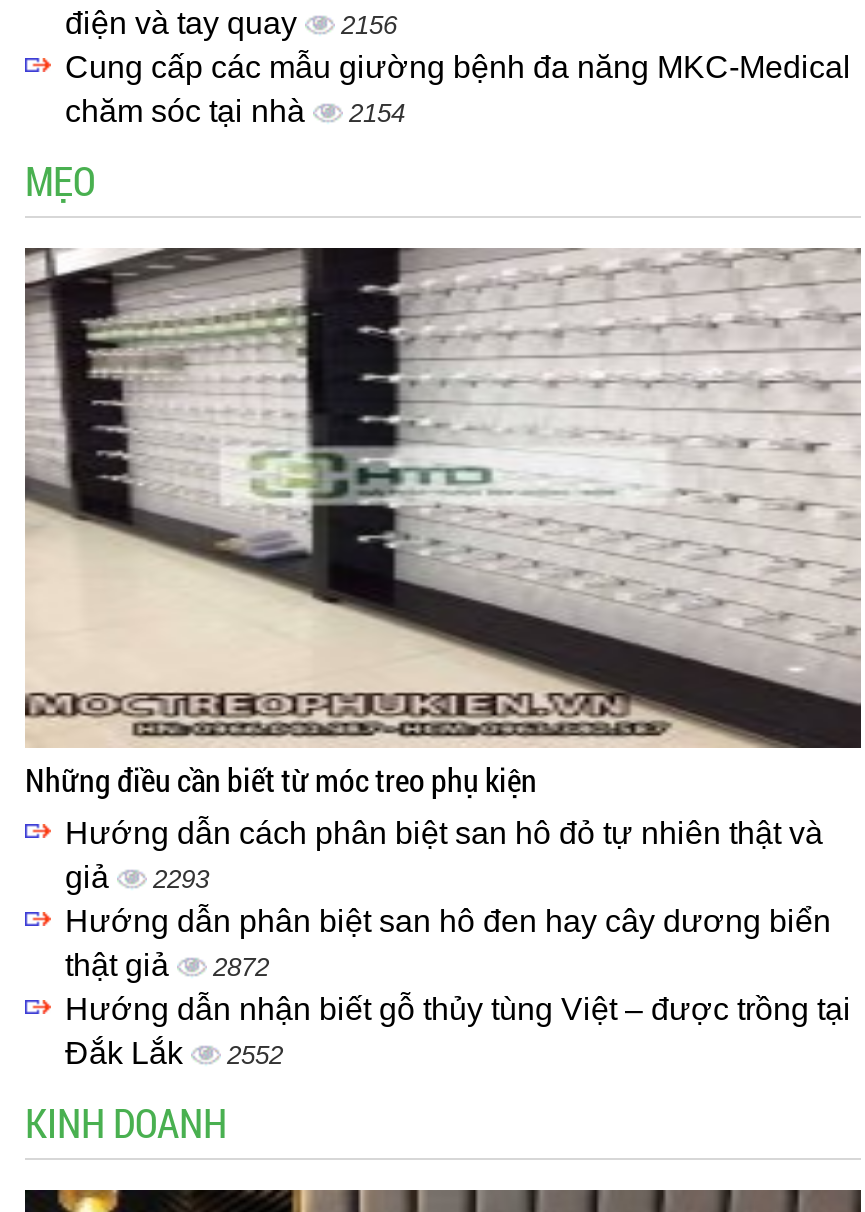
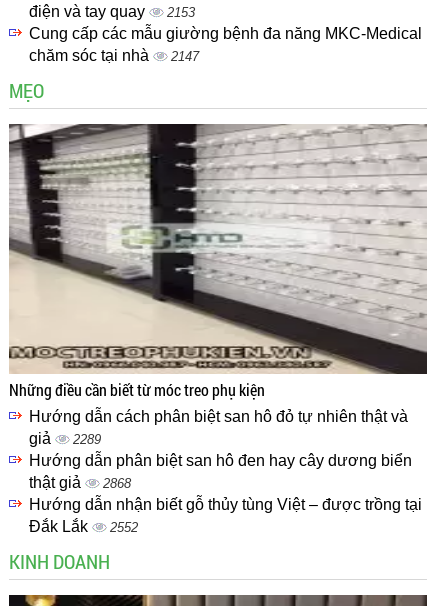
[65,7,397,41] điện và tay quay 2156 -> [29,3,195,20] điện và tay quay 2153
[65,95,405,129] chăm sóc tại nhà 2154 -> [29,47,199,64] chăm sóc tại nhà 2147
[65,861,209,895] giả 2293 -> [29,430,101,447] giả 2289
[65,949,269,983] thật giả 2872 -> [29,474,131,491] thật giả 2868

